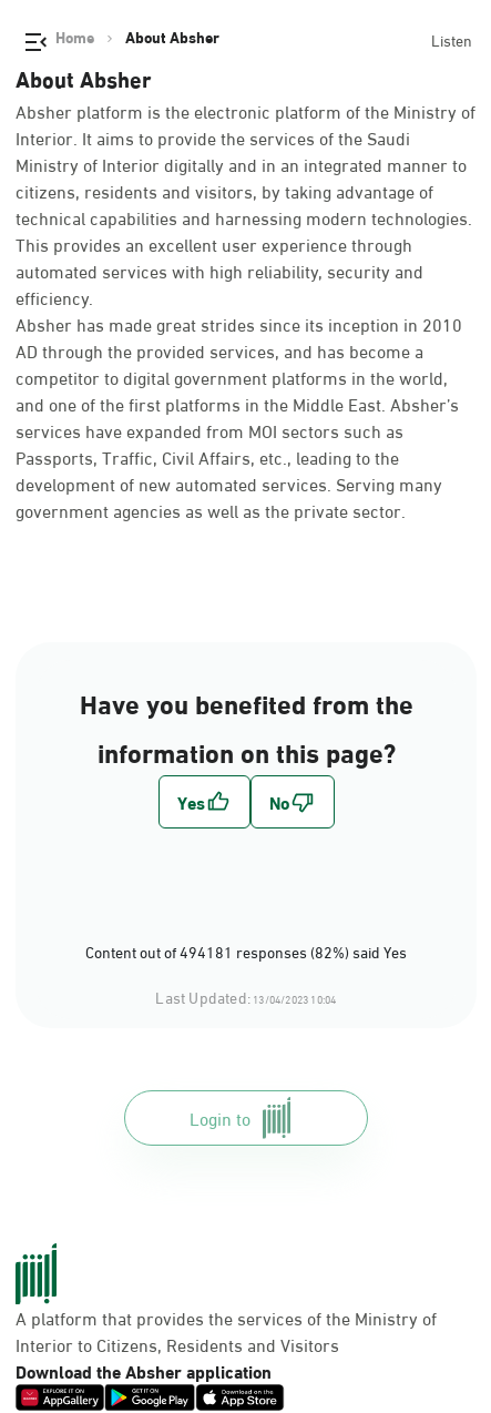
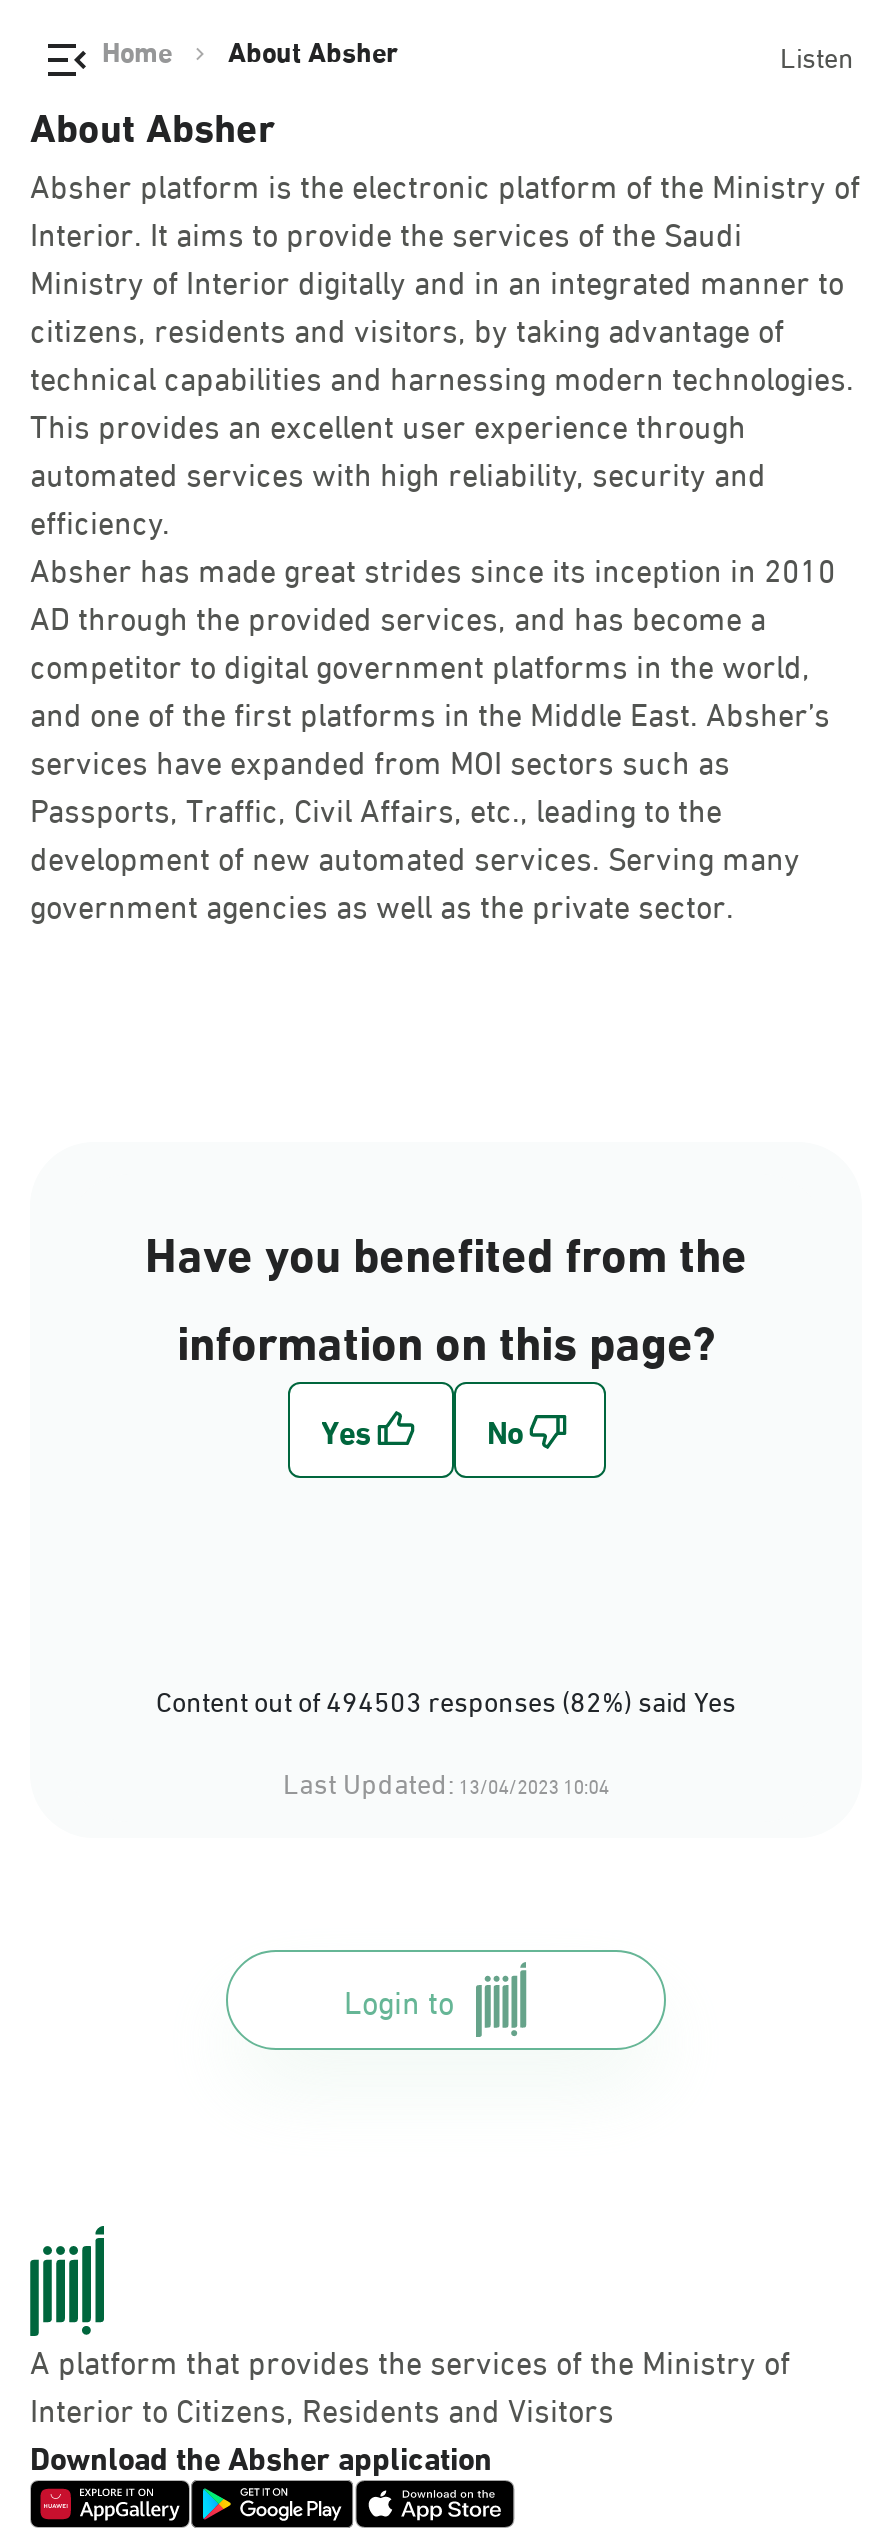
[85,937,407,965] Content out of 494181 responses (82%) said Yes -> [156,1673,736,1723] Content out of 494503 responses (82%) said Yes

